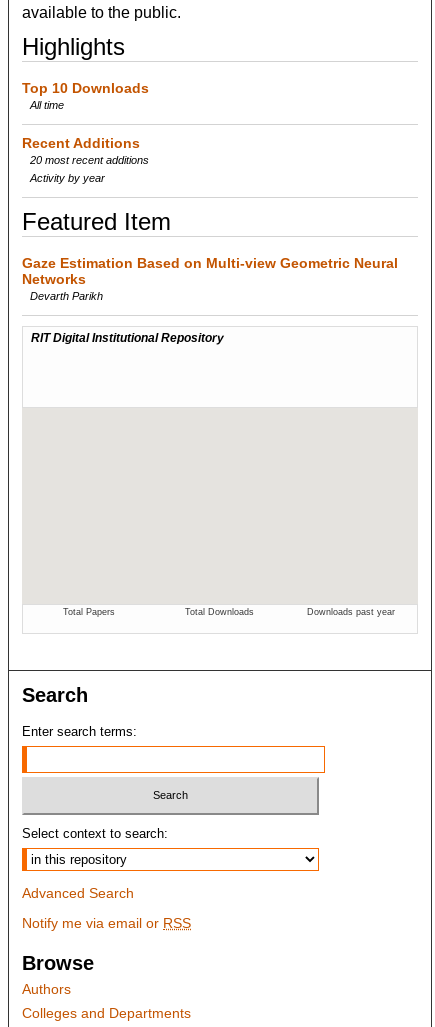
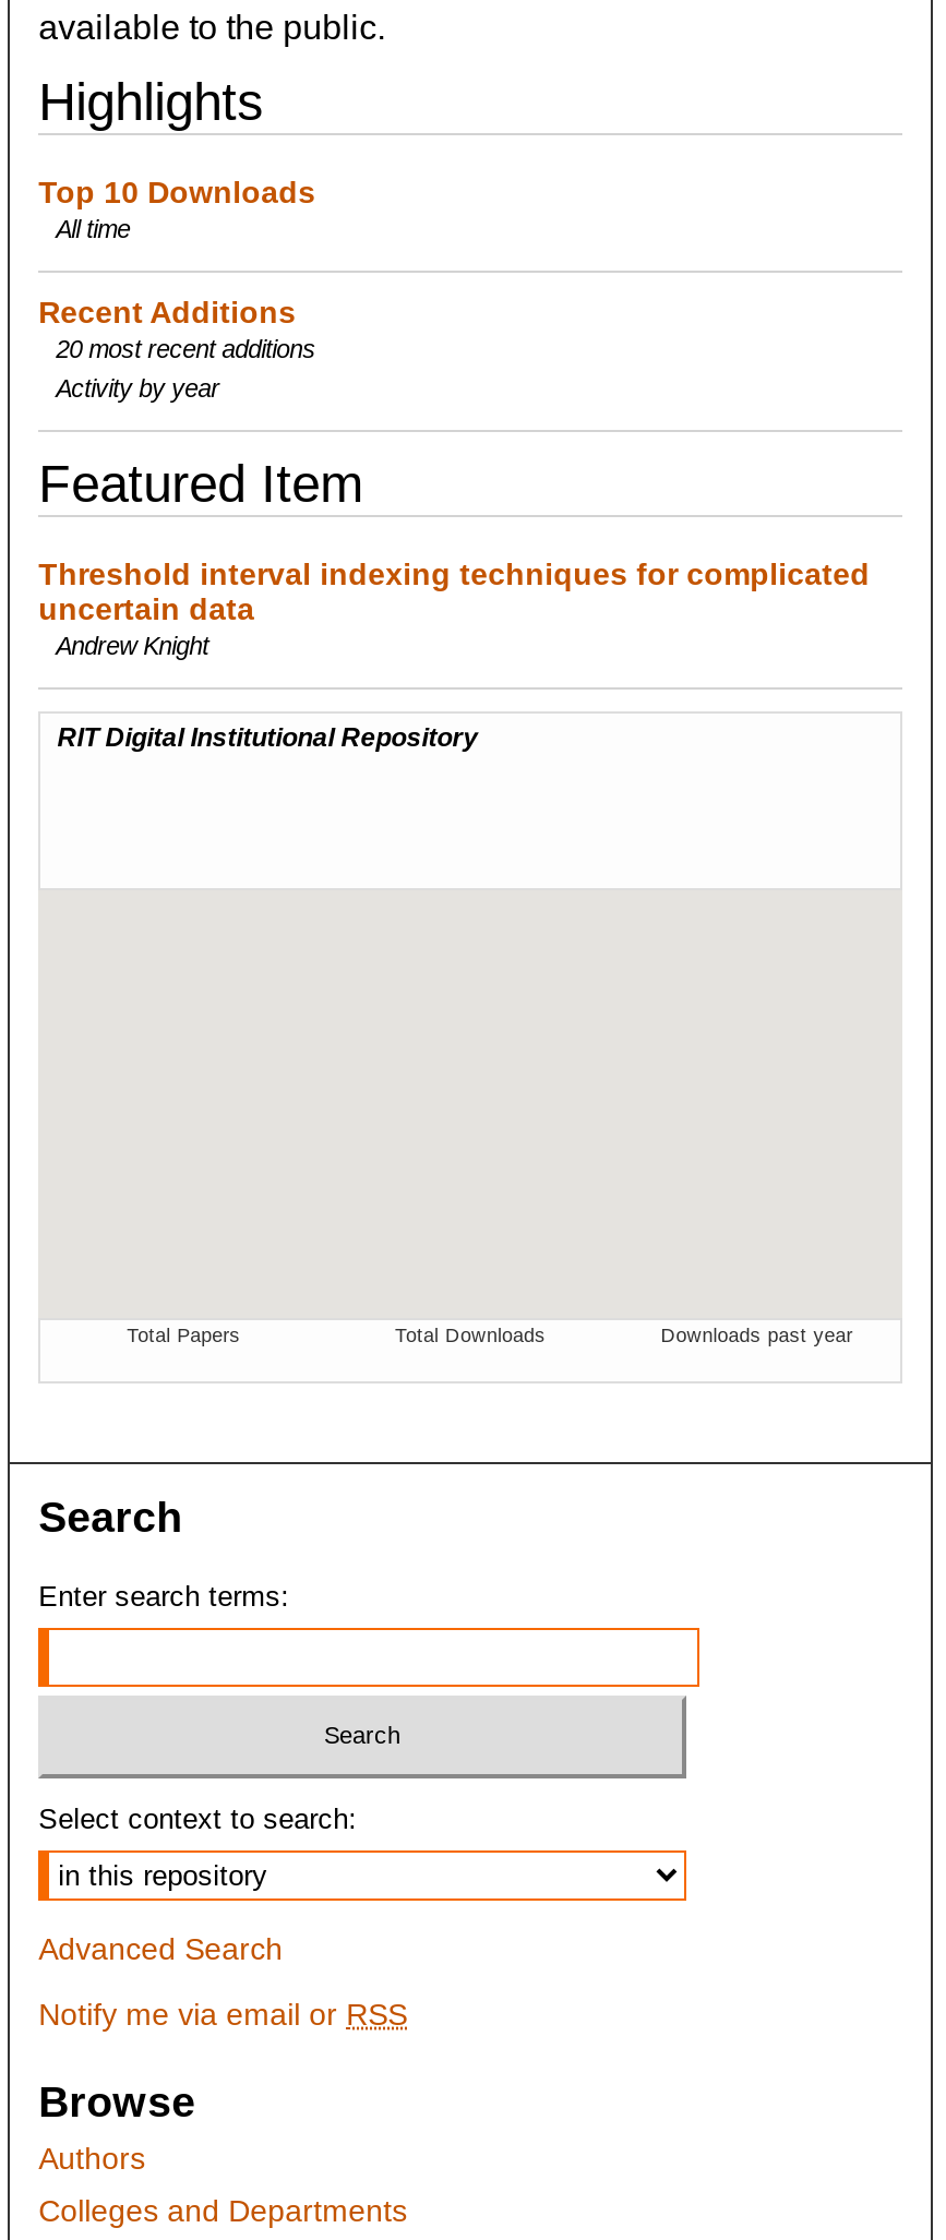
[22,255,398,302] Gaze Estimation Based on Multi-view Geometric Neural | Networks | Devarth Parikh -> [38,556,870,659] Threshold interval indexing techniques for complicated | uncertain data | Andrew Knight

